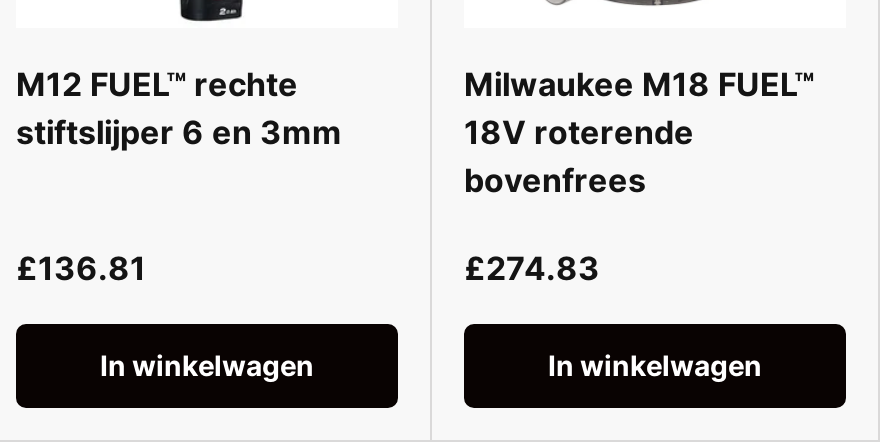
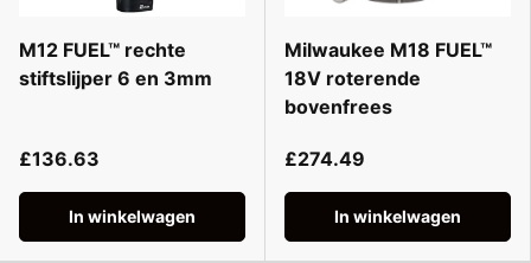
[16,247,146,287] £136.81 -> [19,147,100,170] £136.63
[464,247,600,287] £274.83 -> [284,147,365,170] £274.49

